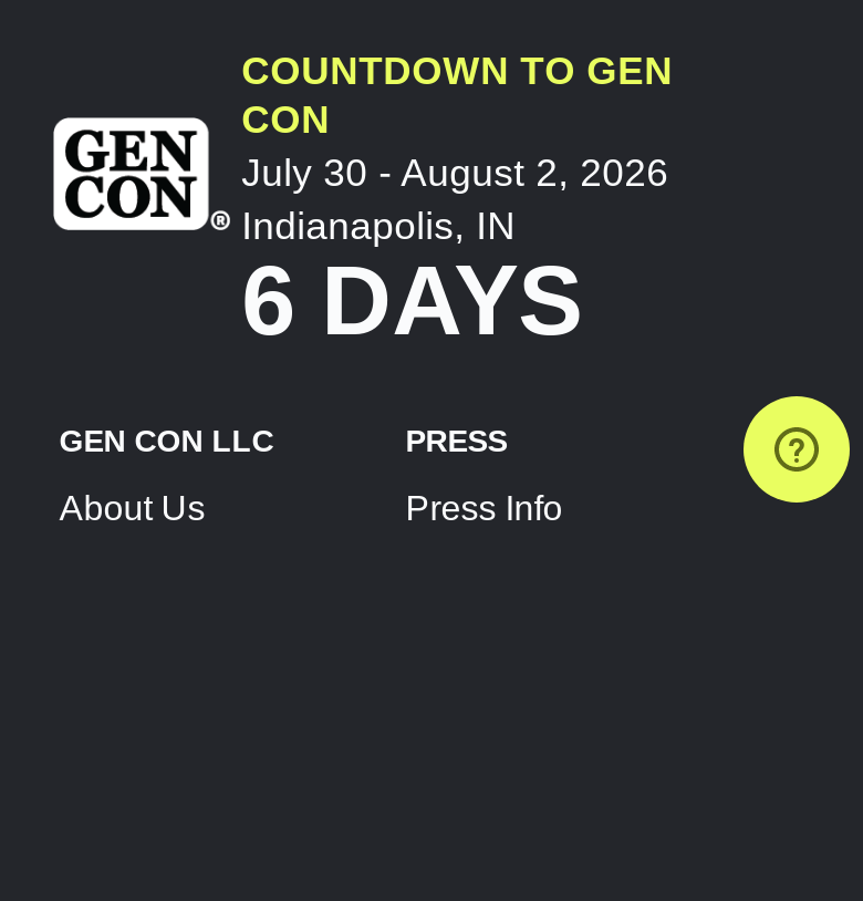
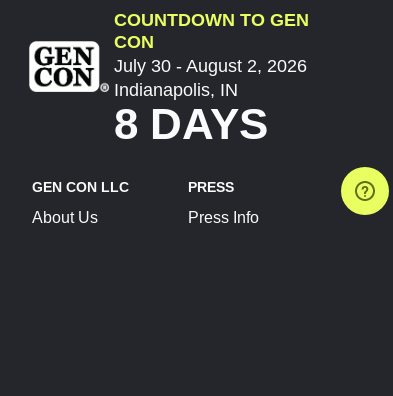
[241,246,582,354] 6 DAYS -> [114,99,268,148] 8 DAYS

